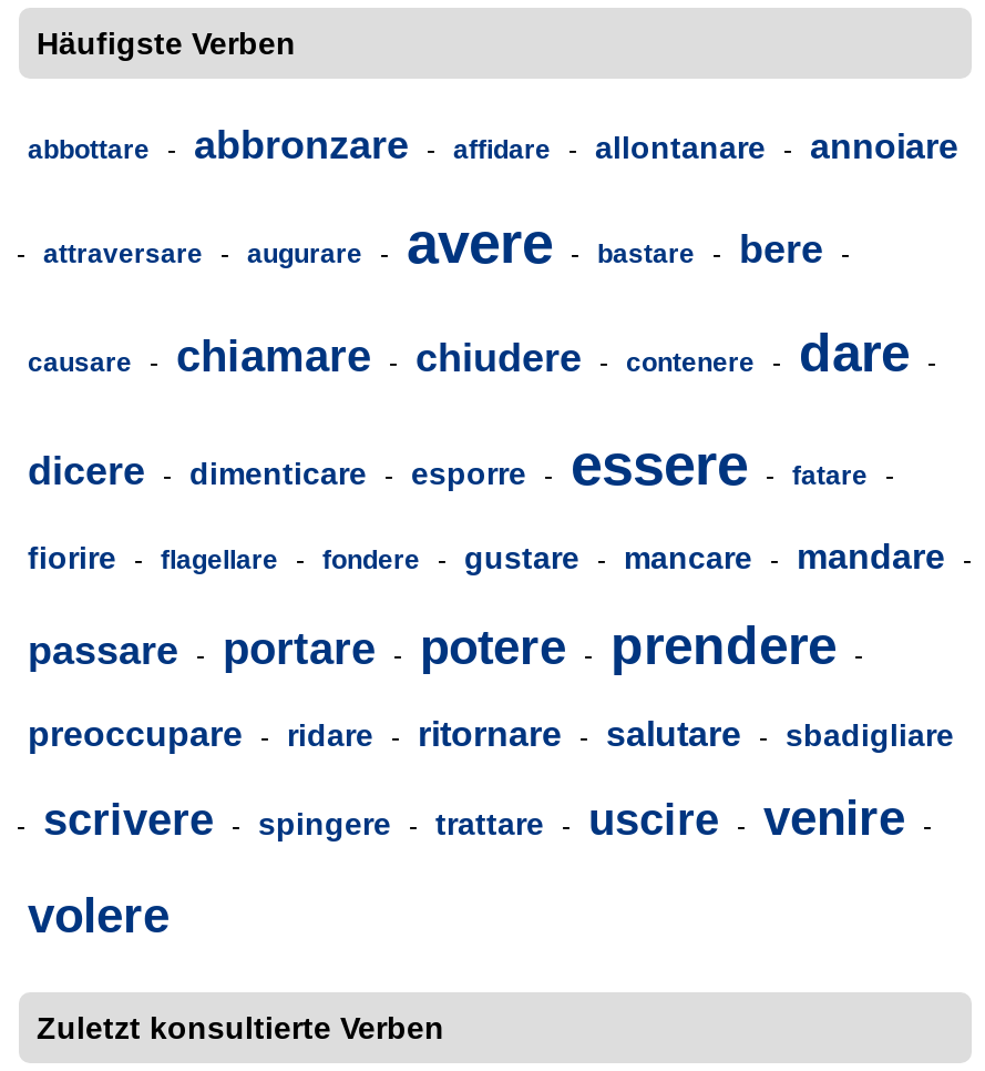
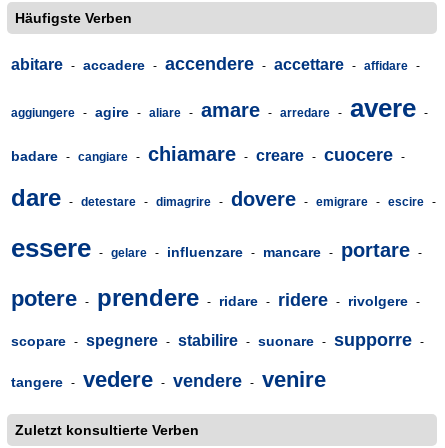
[17,123,972,943] abbottare - abbronzare - affidare - allontanare - annoiare | - attraversare - augurare - avere - bastare - bere - | causare - chiamare - chiudere - contenere - dare - | dicere - dimenticare - esporre - essere - fatare - | fiorire - flagellare - fondere - gustare - mancare - mandare - | passare - portare - potere - prendere - | preoccupare - ridare - ritornare - salutare - sbadigliare | - scrivere - spingere - trattare - uscire - venire - | volere -> [11,54,436,392] abitare - accadere - accendere - accettare - affidare - | aggiungere - agire - aliare - amare - arredare - avere - | badare - cangiare - chiamare - creare - cuocere - | dare - detestare - dimagrire - dovere - emigrare - escire - | essere - gelare - influenzare - mancare - portare - | potere - prendere - ridare - ridere - rivolgere - | scopare - spegnere - stabilire - suonare - supporre - | tangere - vedere - vendere - venire

